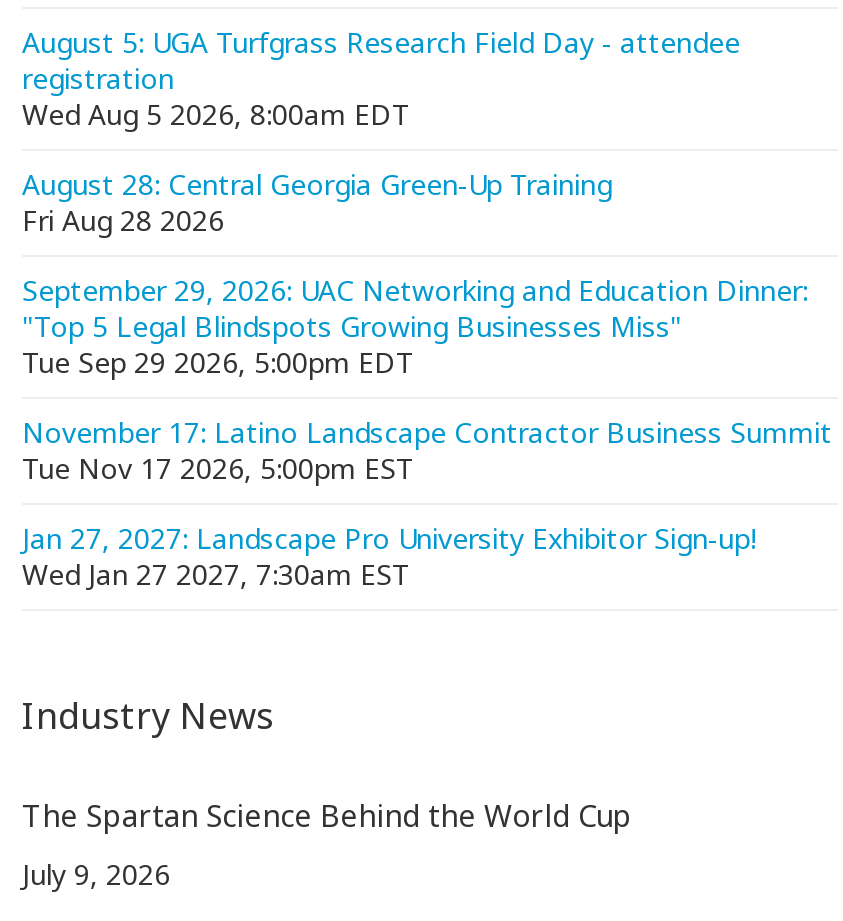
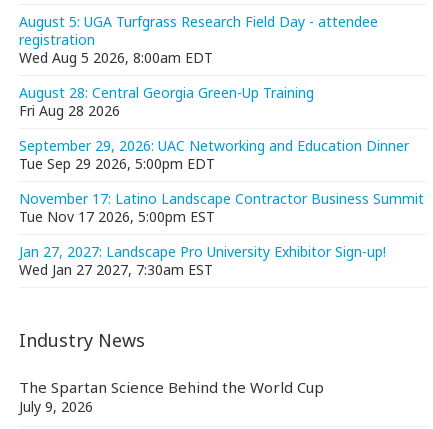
[22,272,808,346] September 29, 2026: UAC Networking and Education Dinner: | "Top 5 Legal Blindspots Growing Businesses Miss" -> [19,136,409,155] September 29, 2026: UAC Networking and Education Dinner

